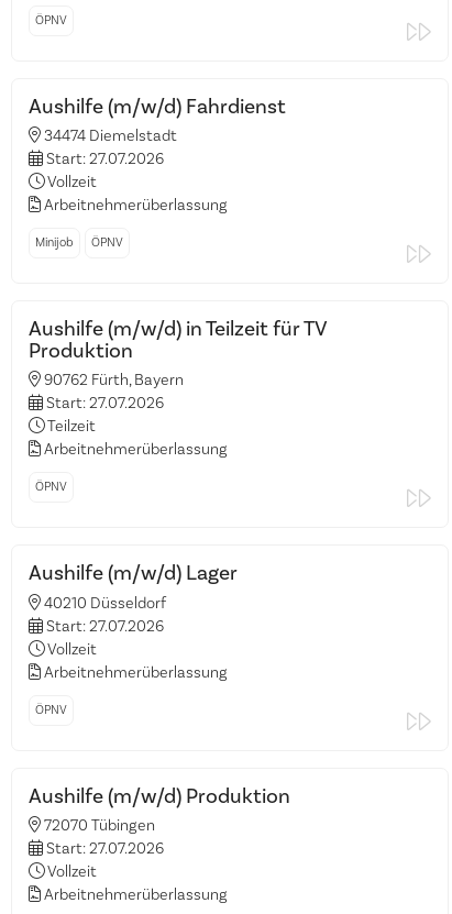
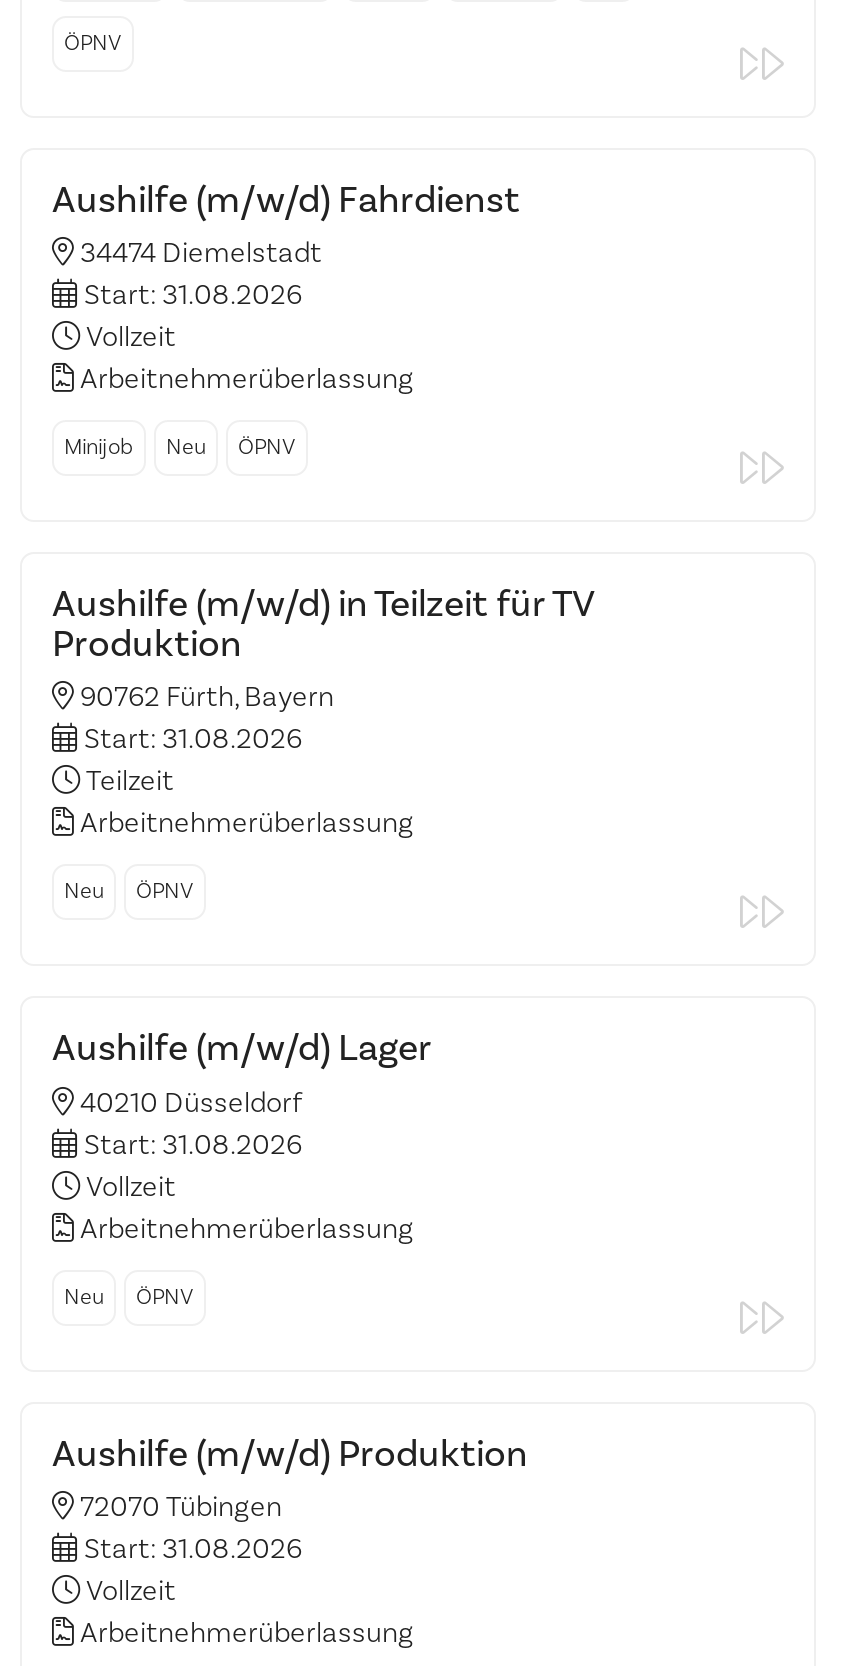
[43,150,164,167] Start: 27.07.2026 -> [78,276,302,314] Start: 31.08.2026
none -> [166,432,206,462] Neu
[43,394,164,412] Start: 27.07.2026 -> [78,721,302,759] Start: 31.08.2026
none -> [64,877,104,907] Neu
[43,617,164,634] Start: 27.07.2026 -> [78,1125,302,1163] Start: 31.08.2026
none -> [64,1281,104,1311] Neu
[43,839,164,857] Start: 27.07.2026 -> [78,1530,302,1568] Start: 31.08.2026

